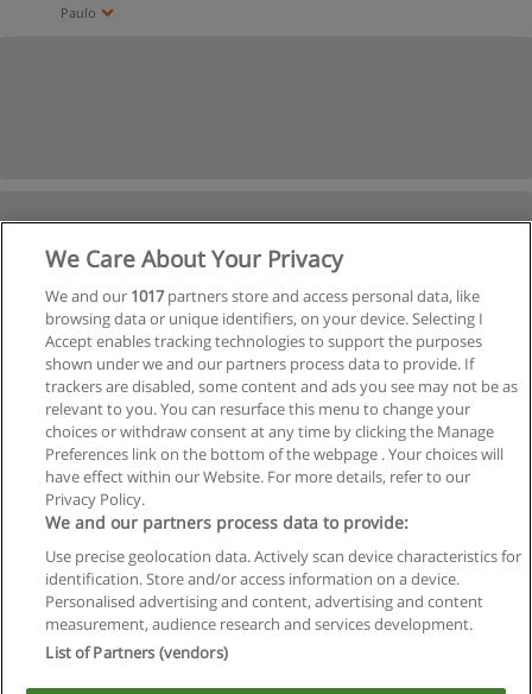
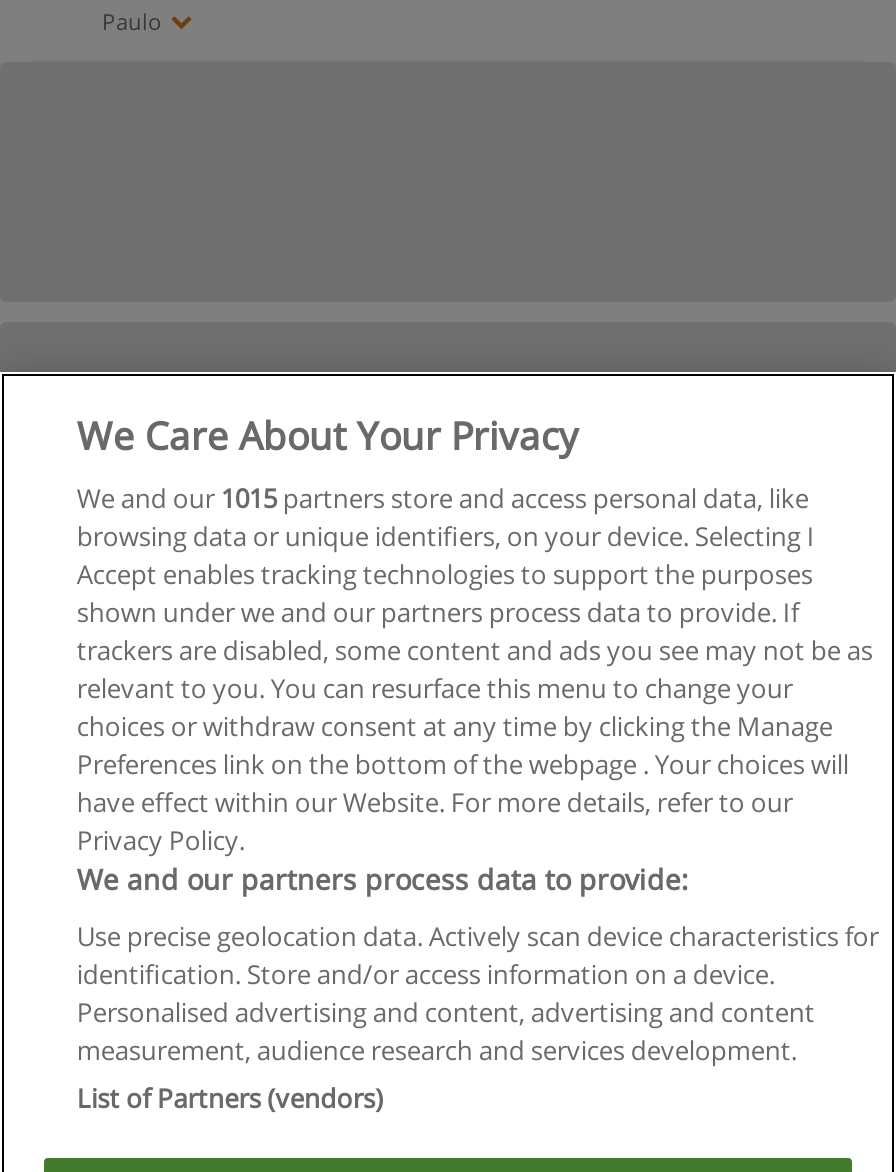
[46,285,480,307] We and our 1017 partners store and access personal data, like -> [77,480,809,516] We and our 1015 partners store and access personal data, like

